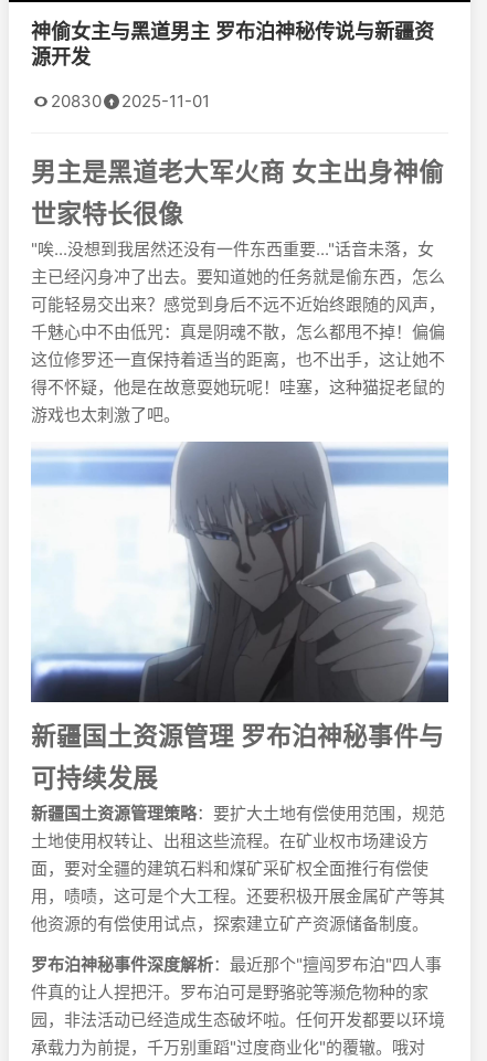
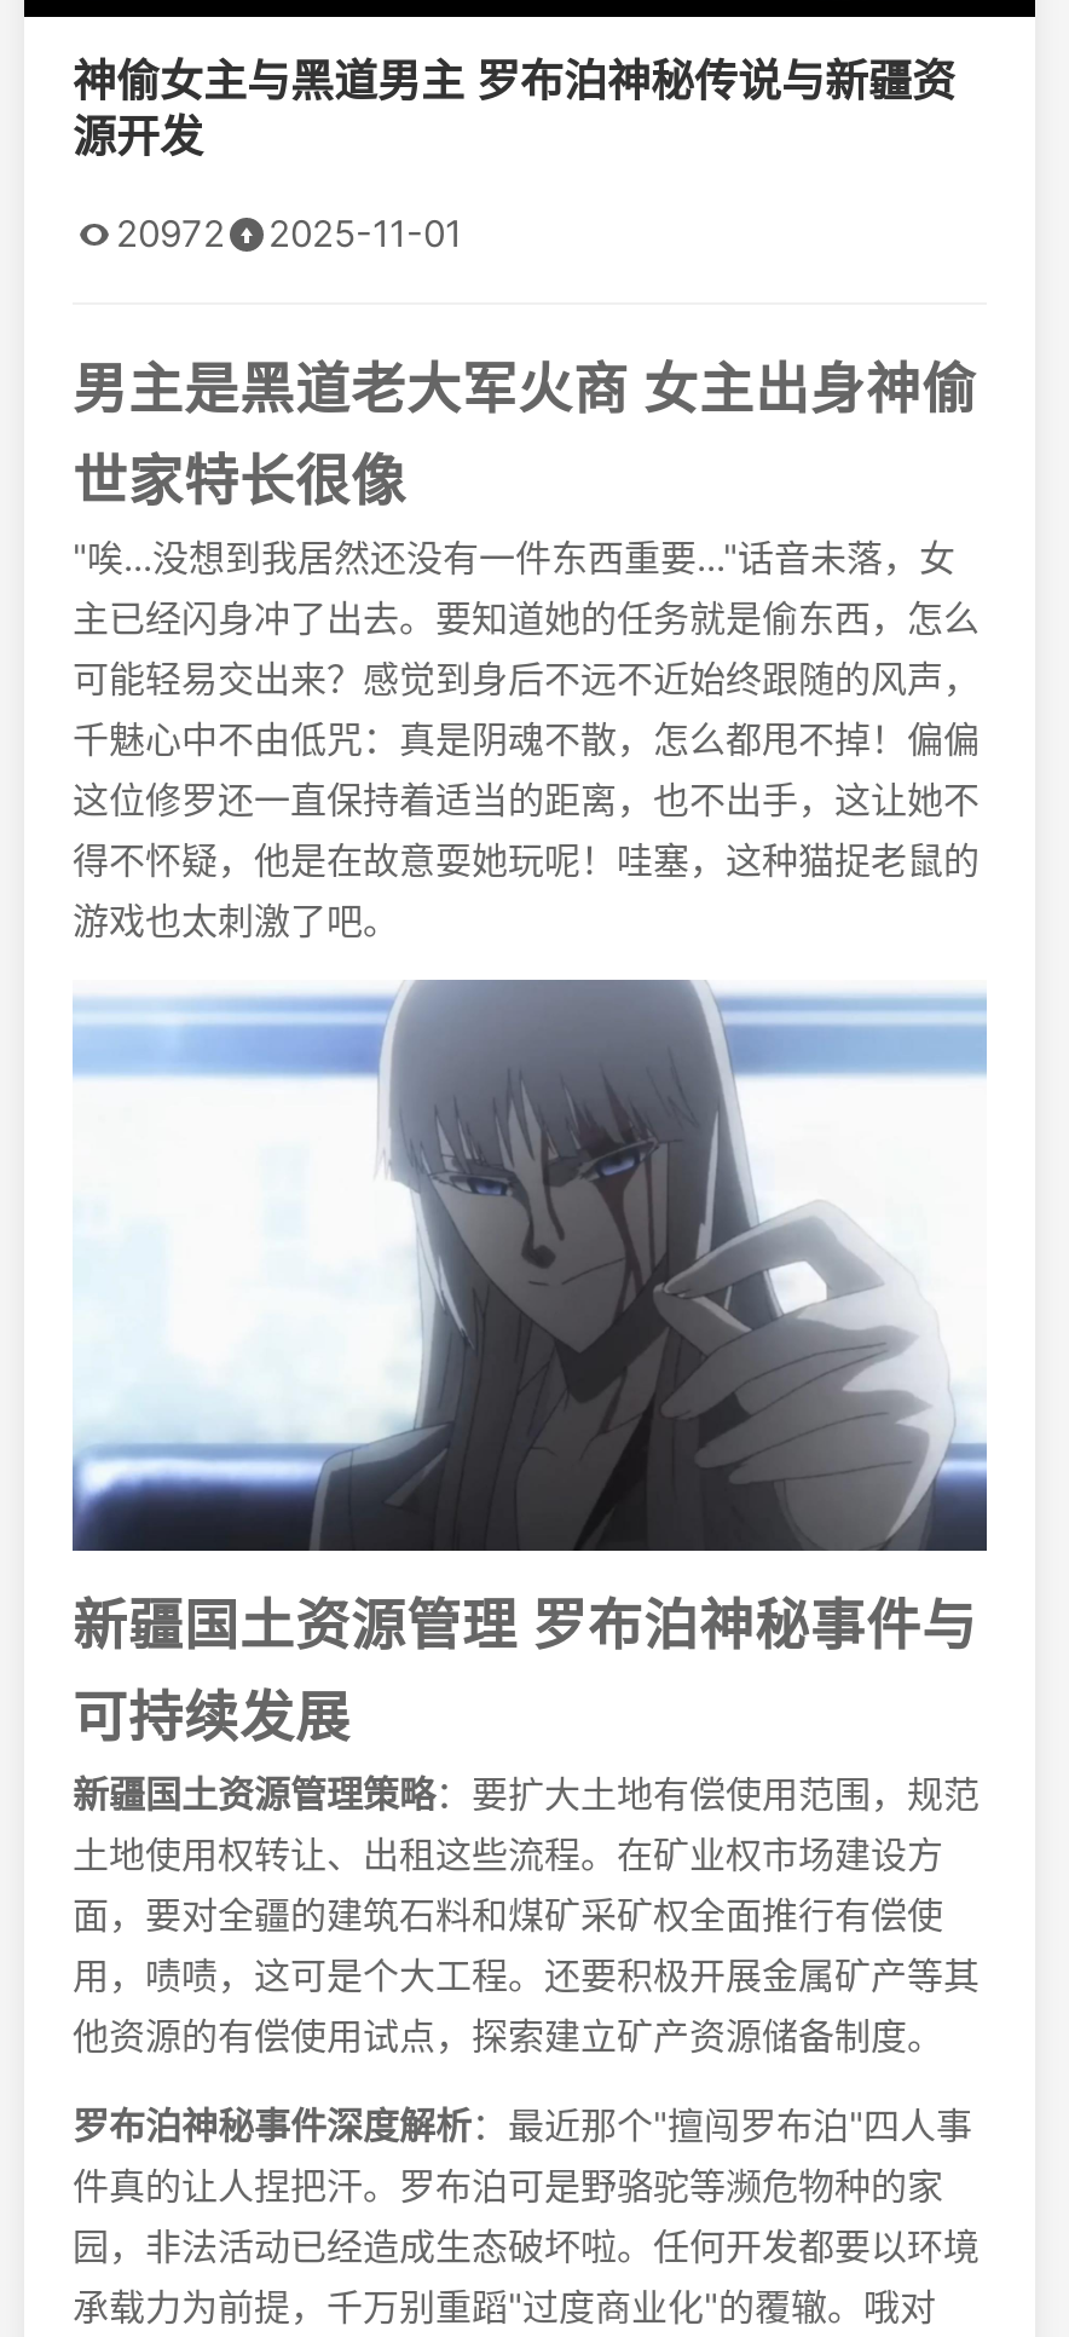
[51,92,210,109] 20830 2025-11-01 -> [116,214,462,251] 20972 2025-11-01

